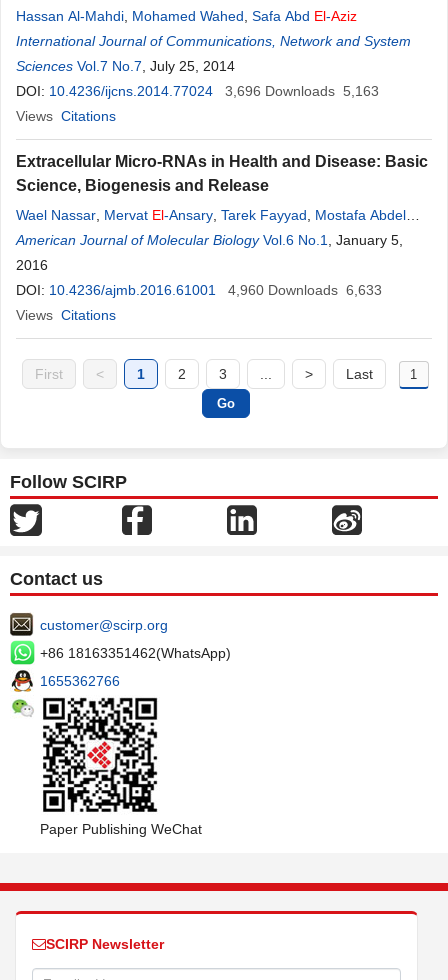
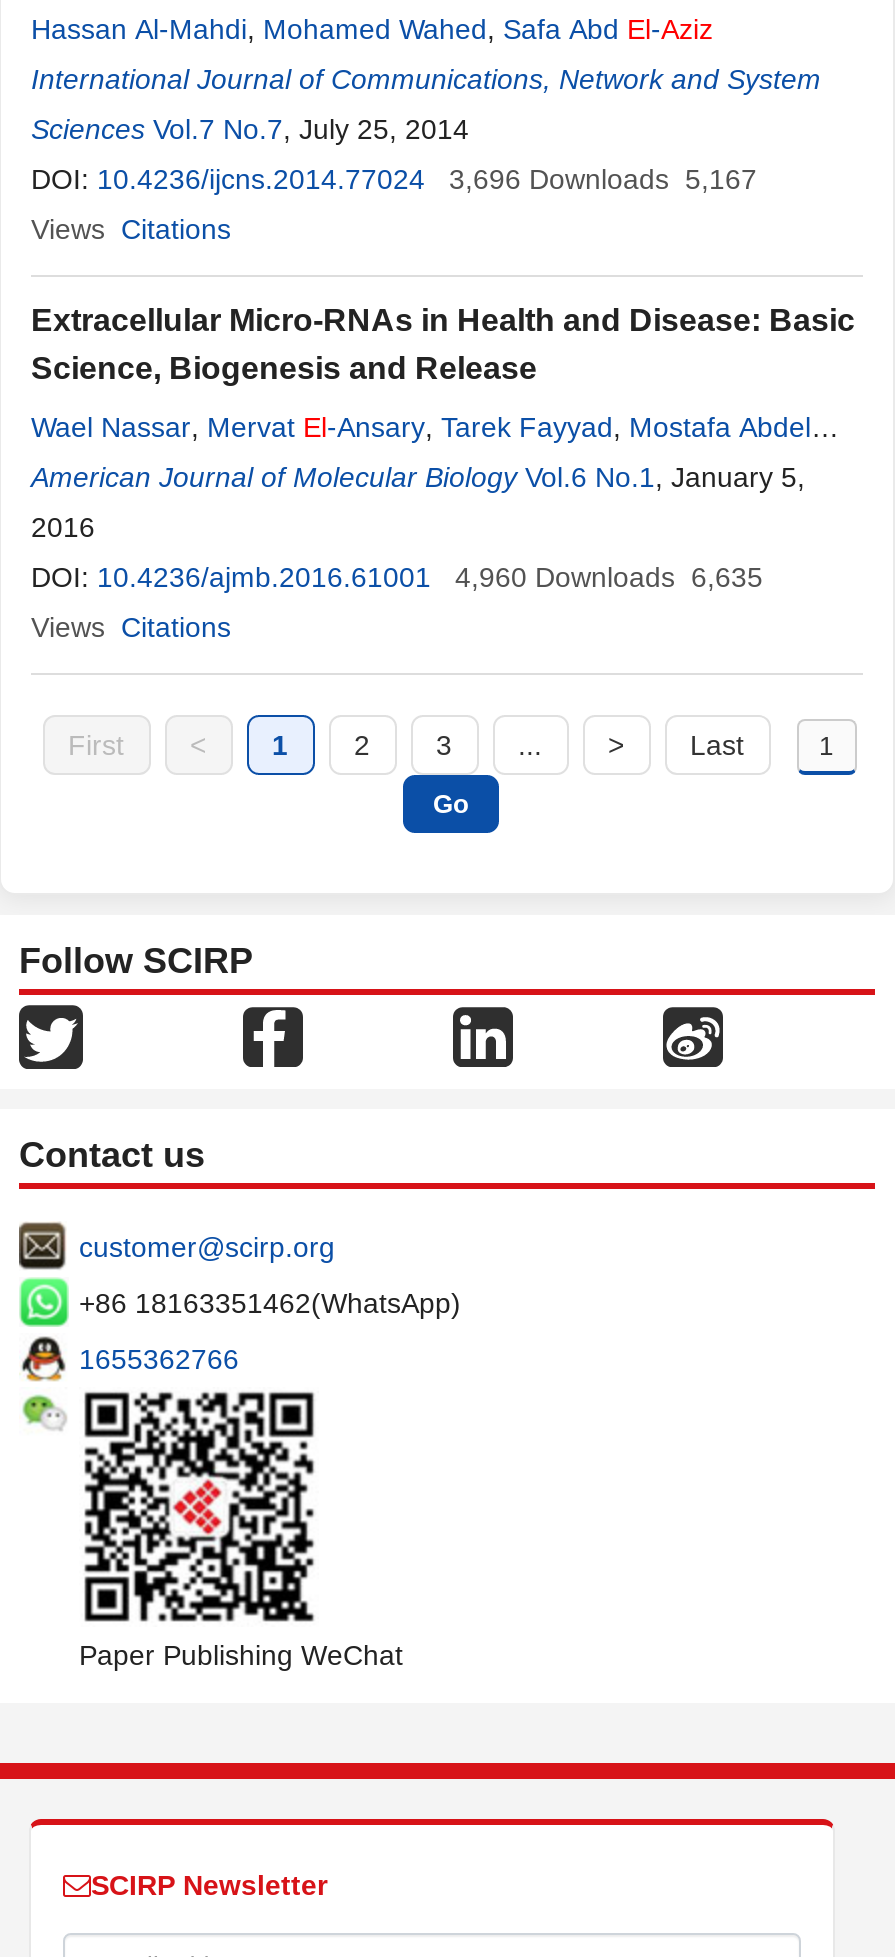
[16,83,379,99] DOI: 10.4236/ijcns.2014.77024 3,696 Downloads 5,163 -> [31,163,757,195] DOI: 10.4236/ijcns.2014.77024 3,696 Downloads 5,167
[16,282,382,298] DOI: 10.4236/ajmb.2016.61001 4,960 Downloads 6,633 -> [31,561,763,593] DOI: 10.4236/ajmb.2016.61001 4,960 Downloads 6,635

